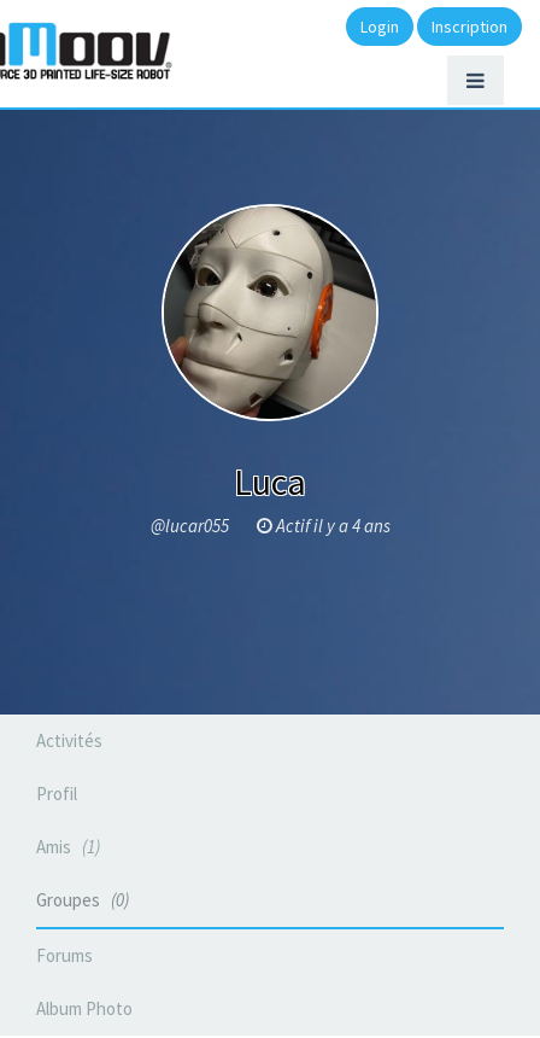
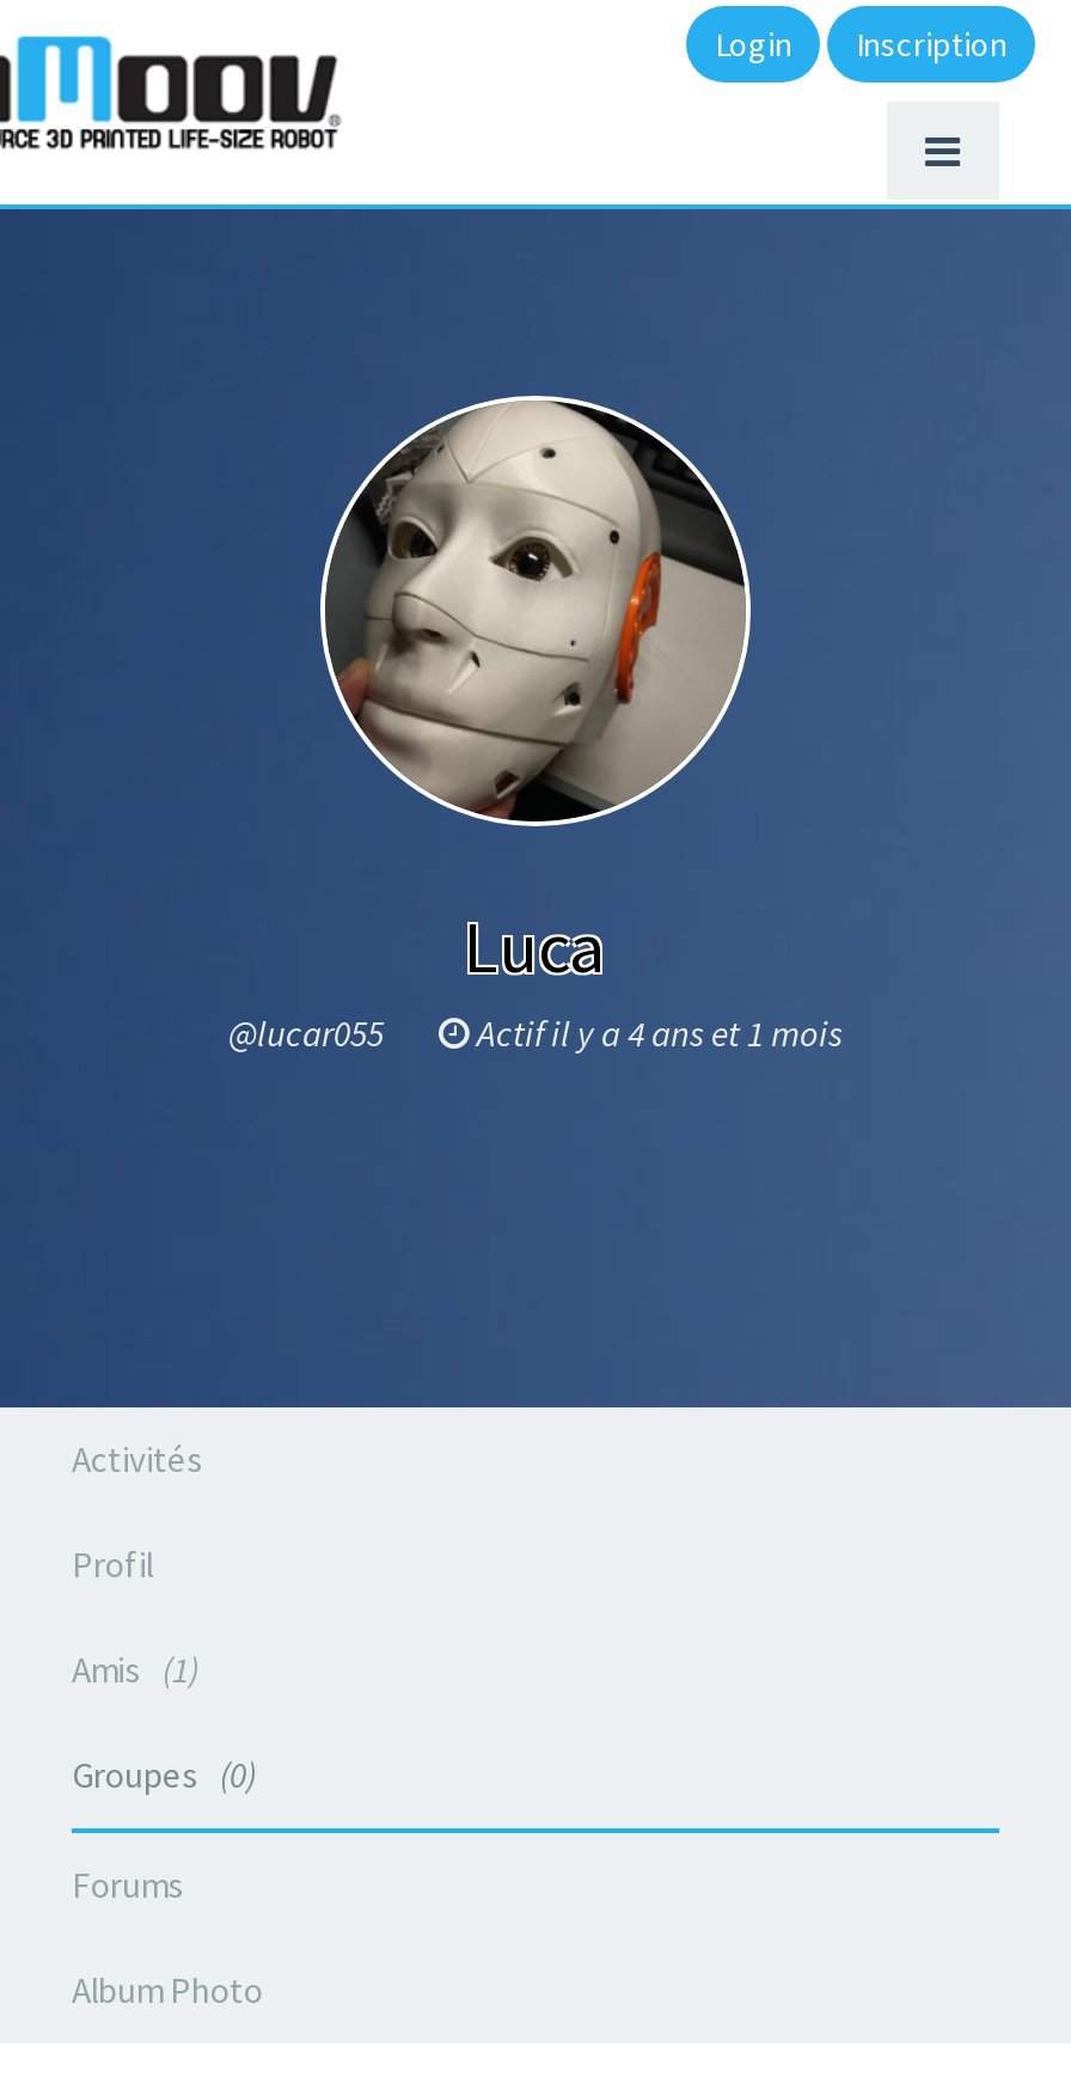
[272,514,390,537] Actif il y a 4 ans -> [470,1010,843,1056] Actif il y a 4 ans et 1 mois

